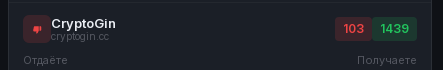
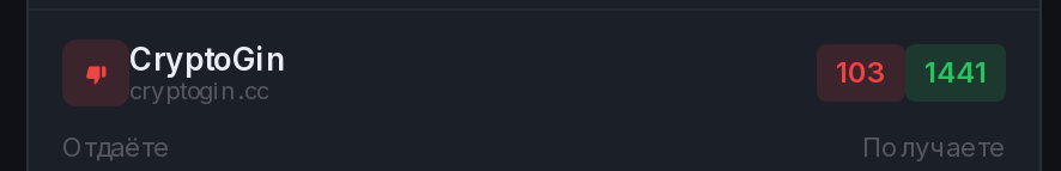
[343,20,409,35] 103 1439 -> [836,53,987,88] 103 1441

